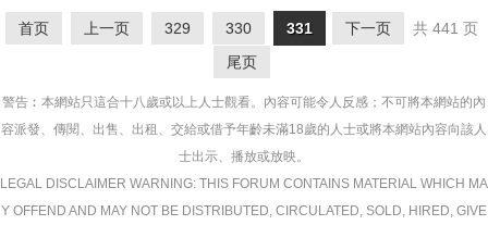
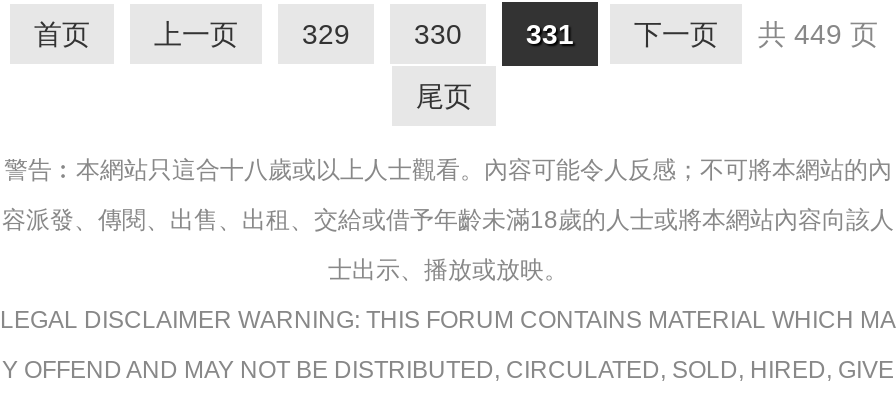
[19,20,483,37] 首页 上一页 329 330 331 下一页 共 441 页 -> [34,18,886,50] 首页 上一页 329 330 331 下一页 共 449 页

